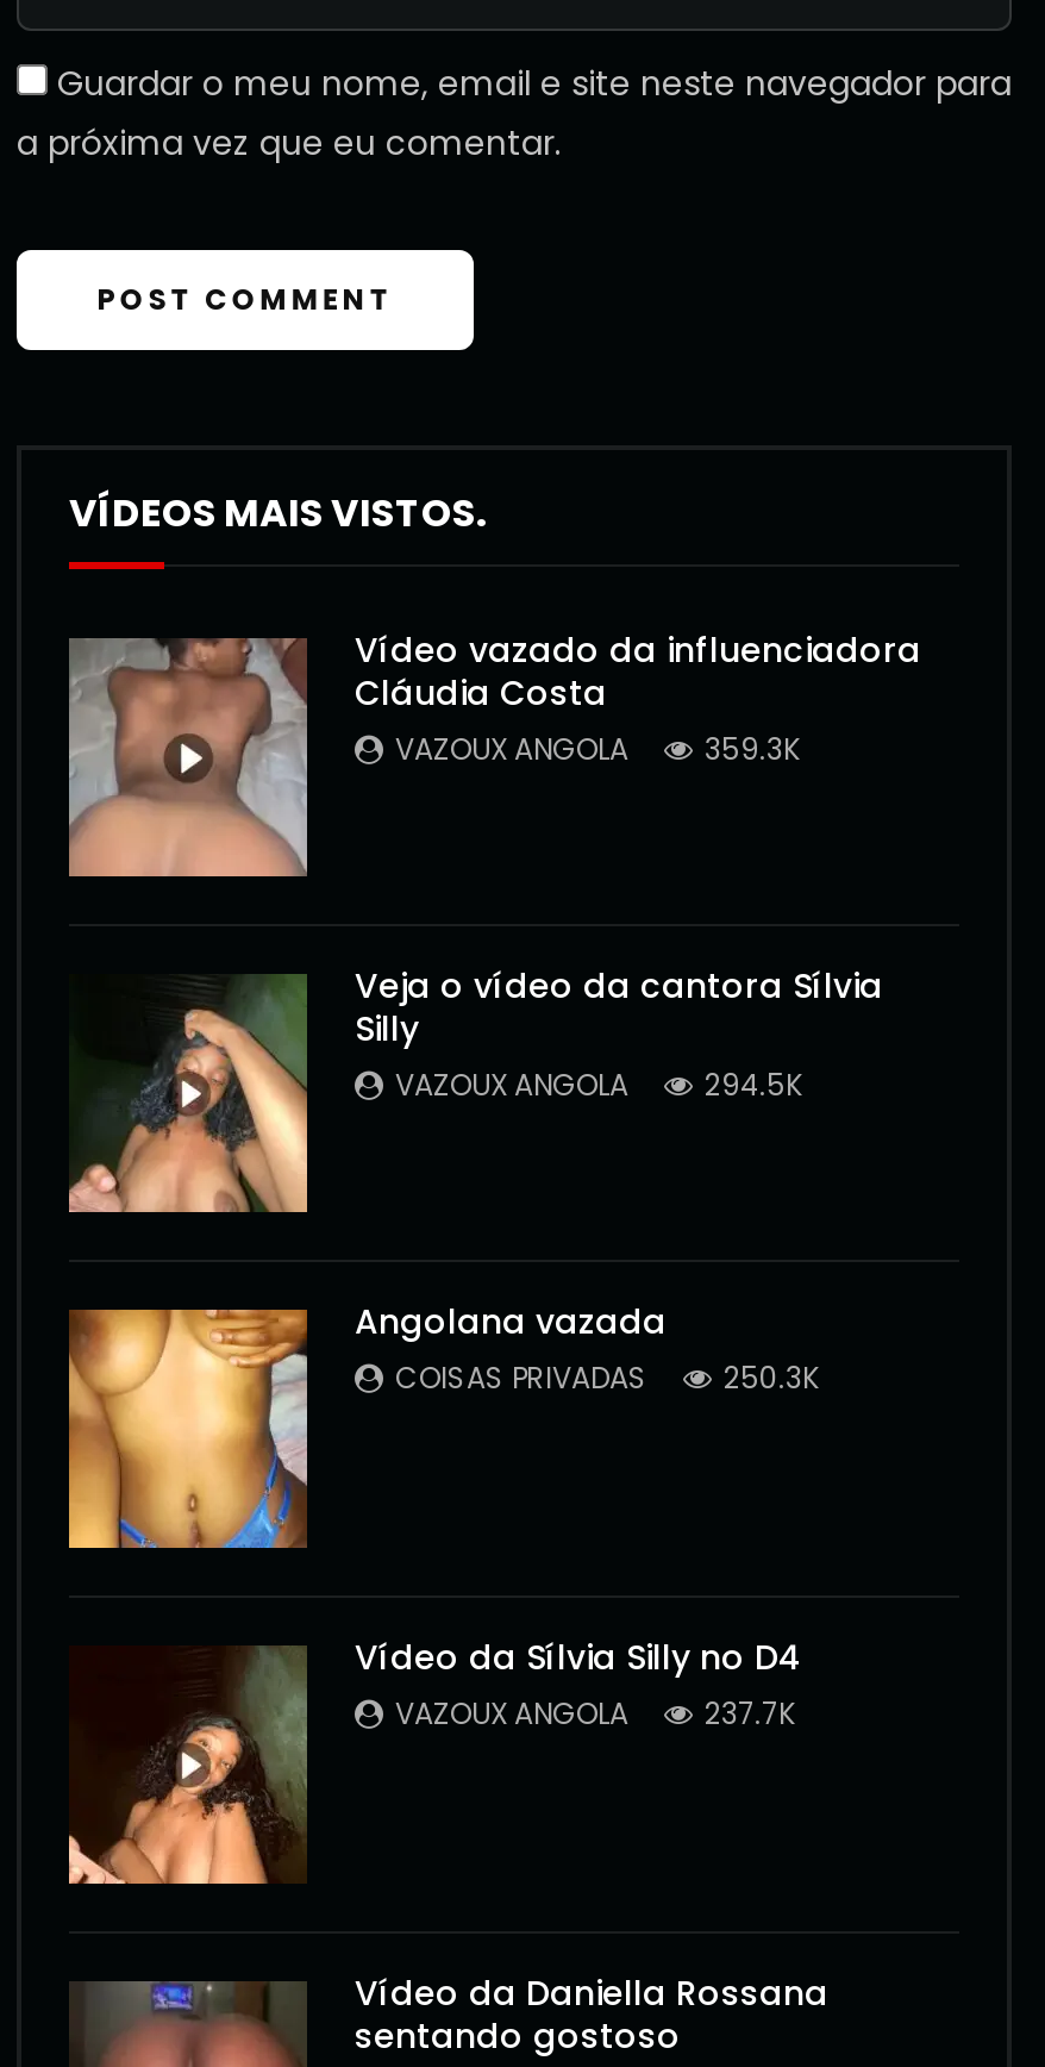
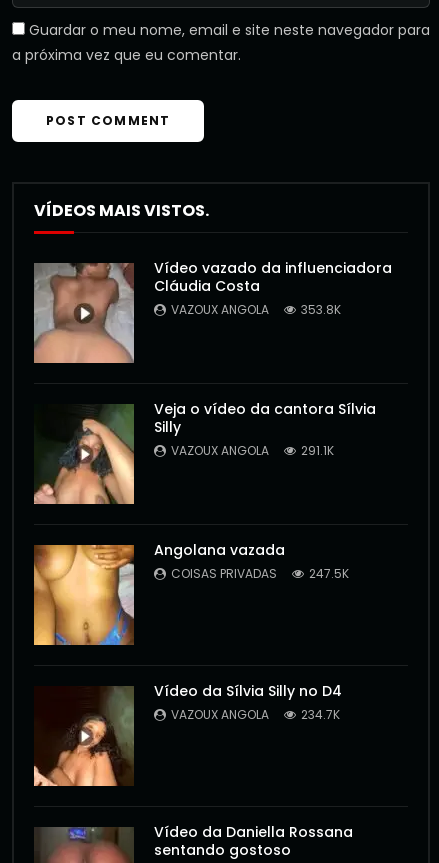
[395,729,800,770] VAZOUX ANGOLA 359.3K -> [171,301,341,318] VAZOUX ANGOLA 353.8K
[395,1065,802,1106] VAZOUX ANGOLA 294.5K -> [171,442,334,459] VAZOUX ANGOLA 291.1K
[395,1358,819,1399] COISAS PRIVADAS 250.3K -> [171,565,349,582] COISAS PRIVADAS 247.5K
[395,1694,795,1734] VAZOUX ANGOLA 237.7K -> [171,706,340,723] VAZOUX ANGOLA 234.7K

